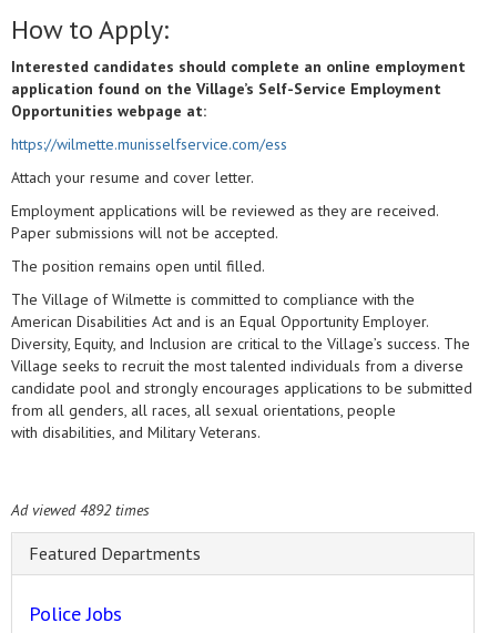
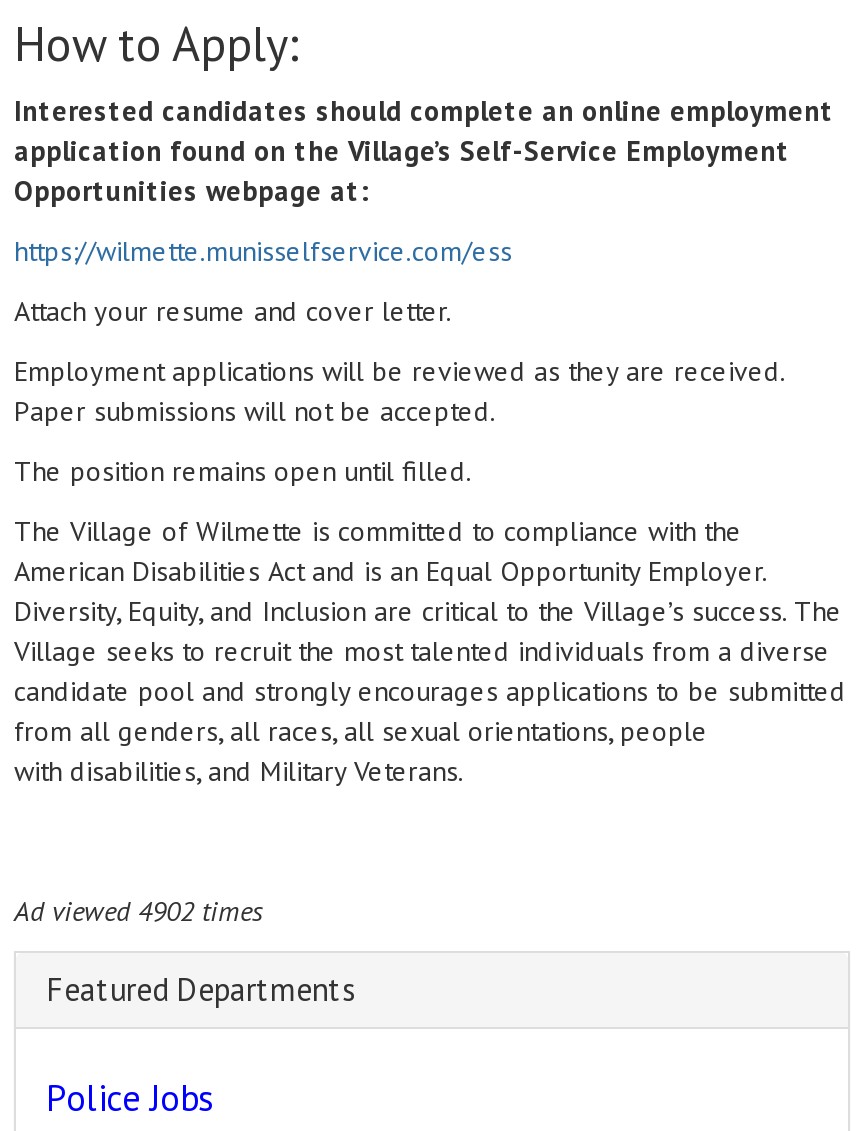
[11,500,150,520] Ad viewed 4892 times -> [14,893,264,929] Ad viewed 4902 times

